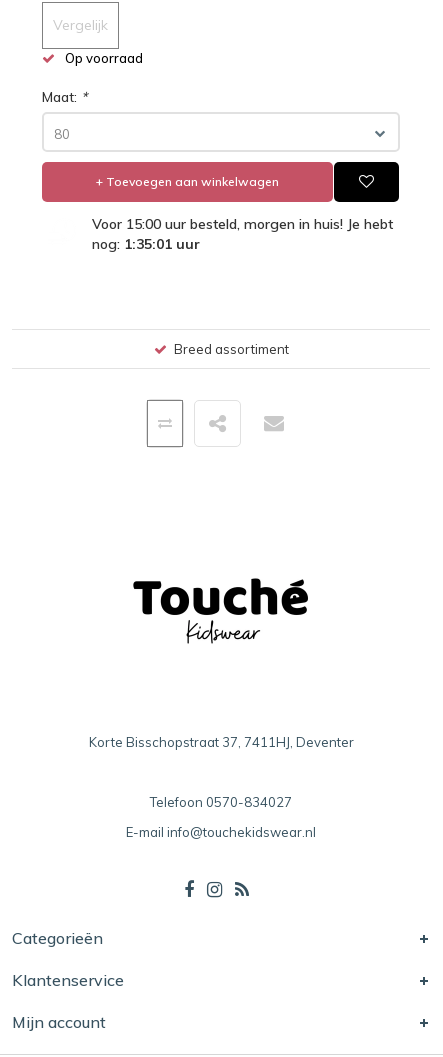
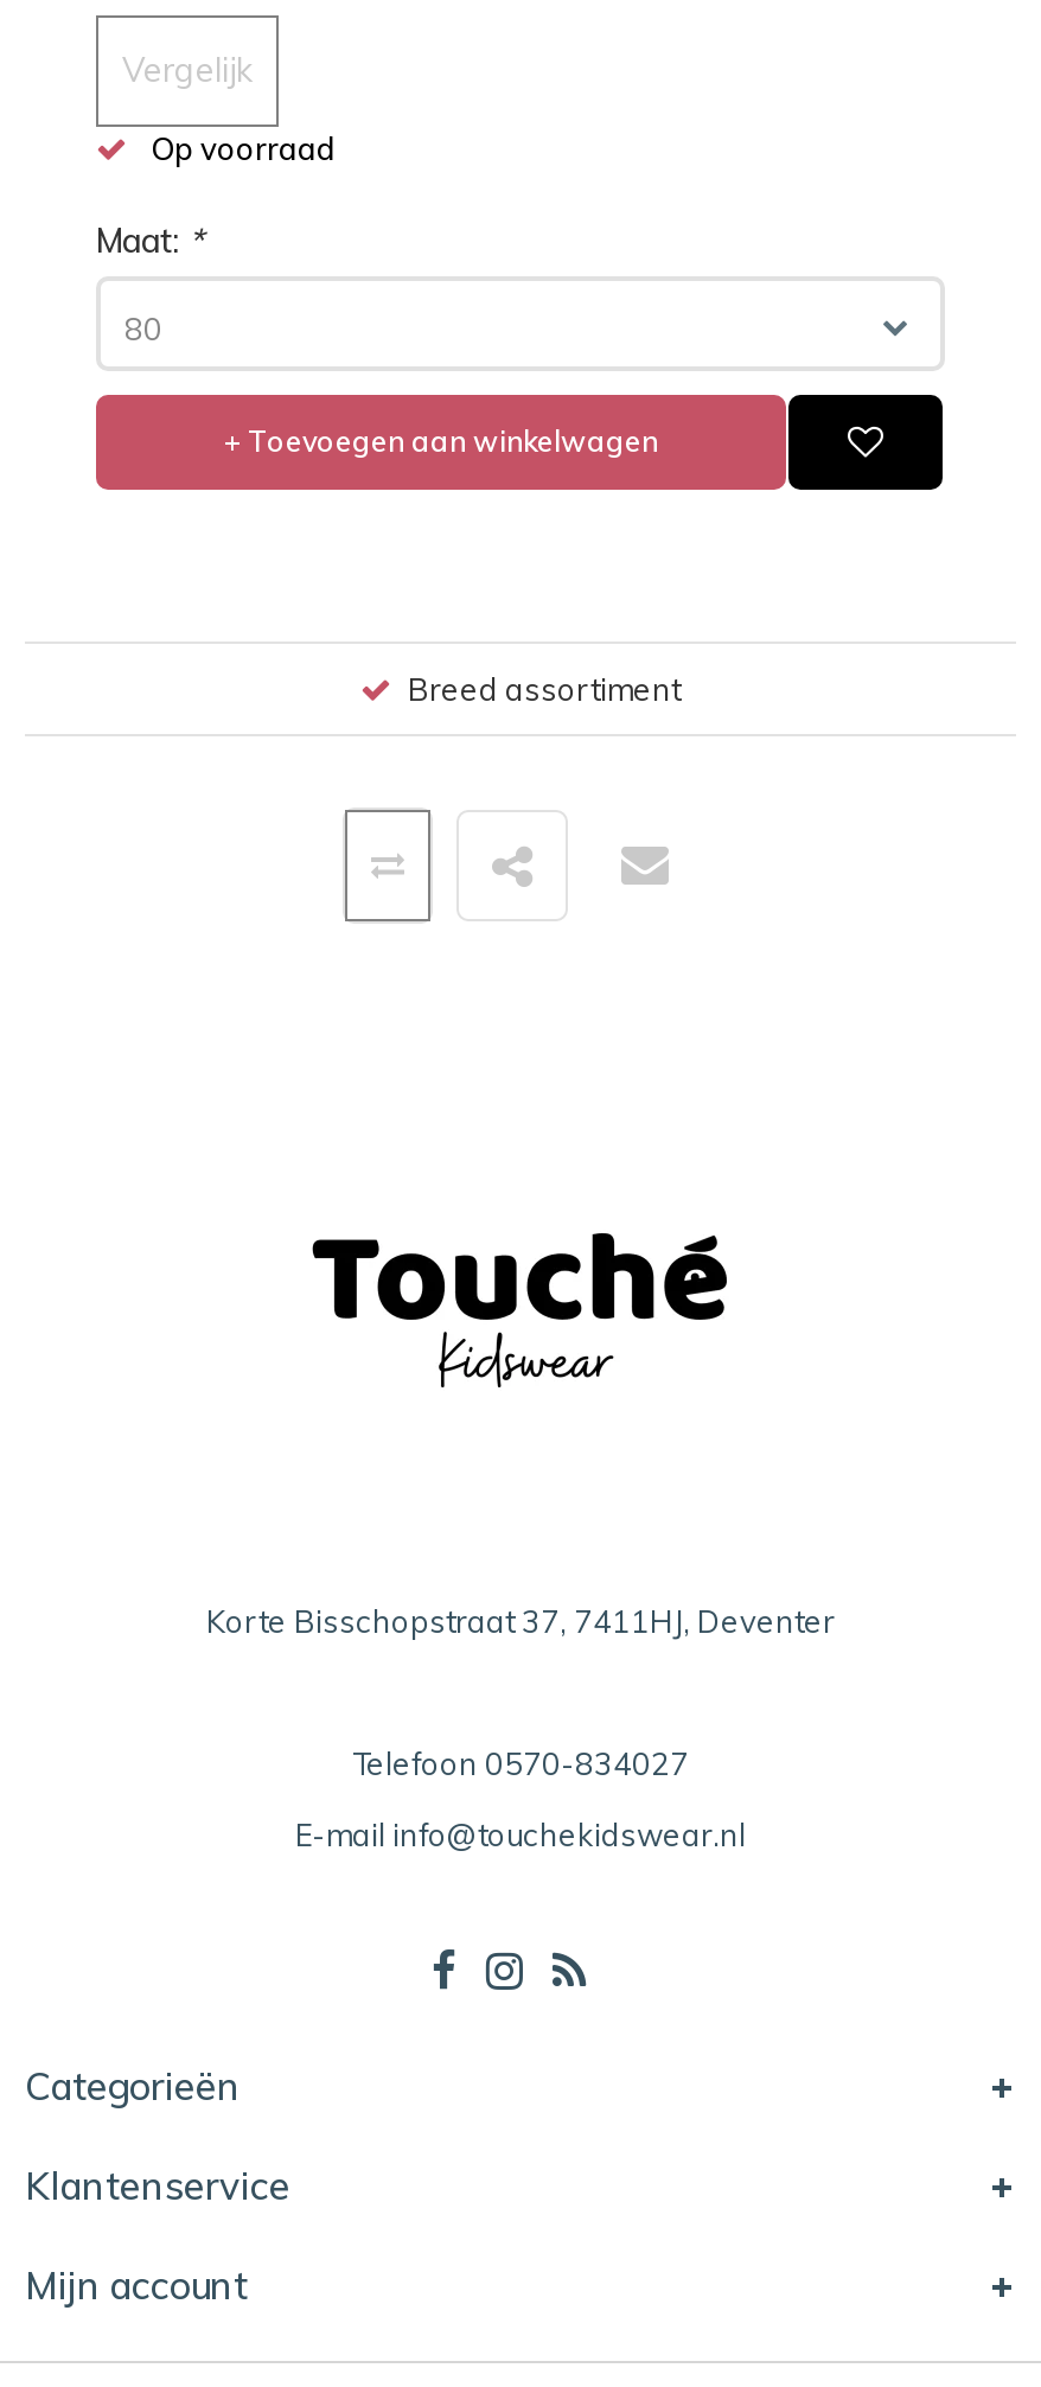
[92,215,393,253] Voor 15:00 uur besteld, morgen in huis! Je hebt | nog: 1:35:01 uur -> none

